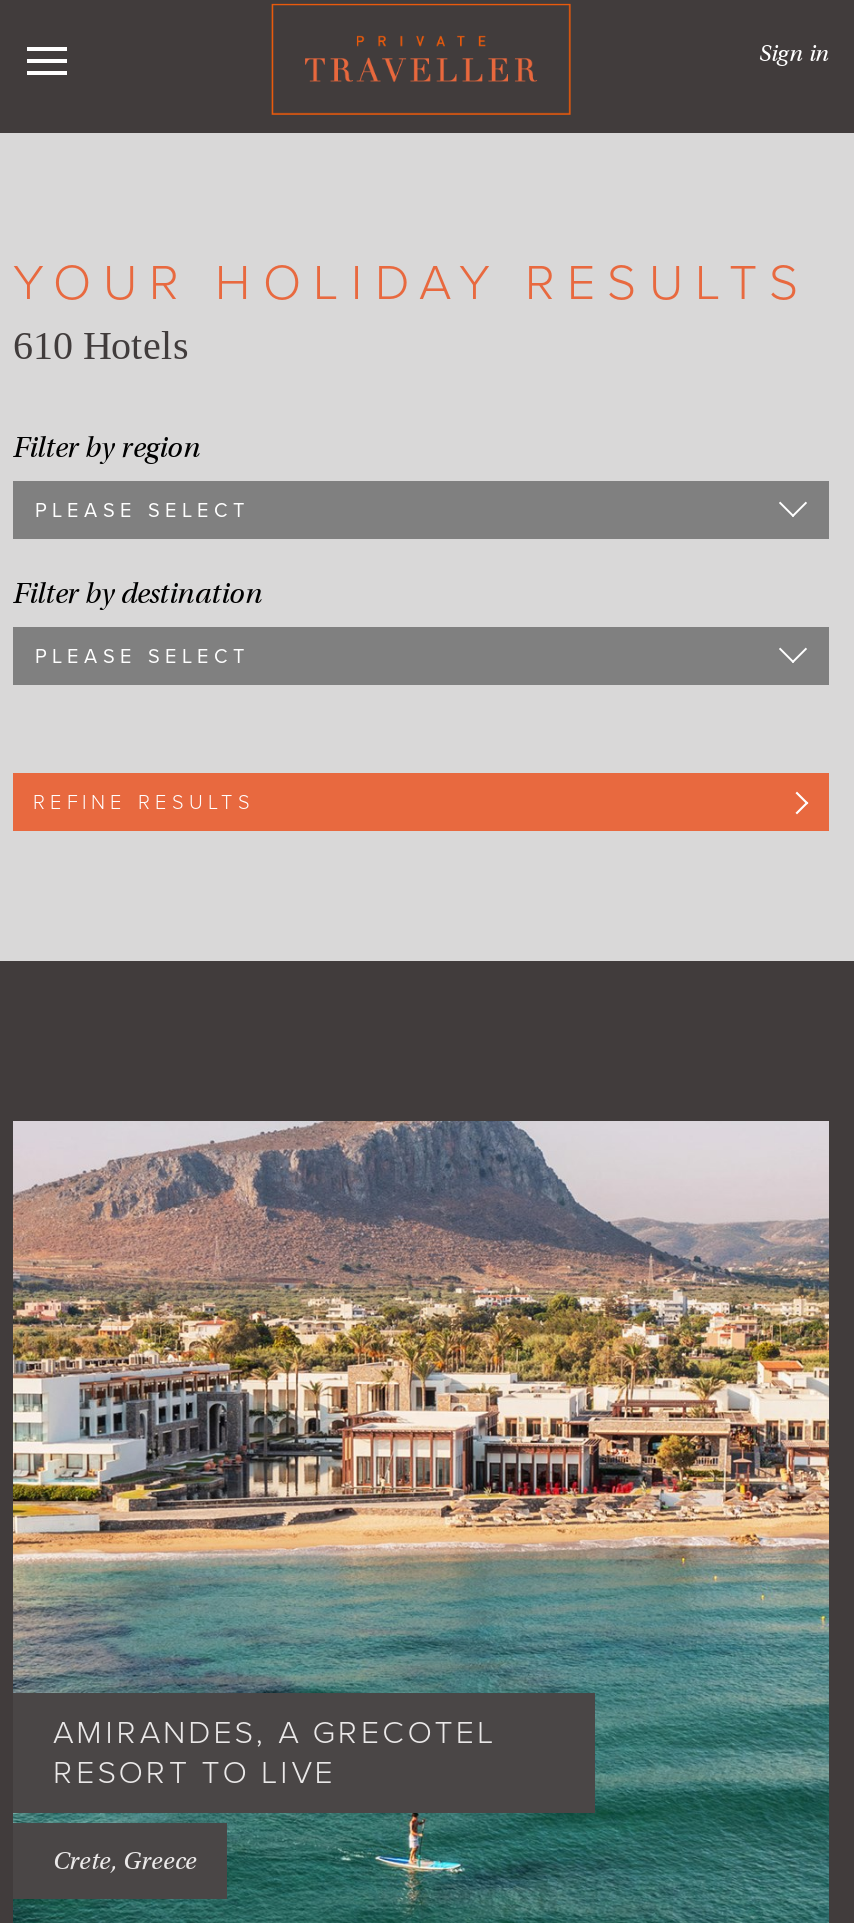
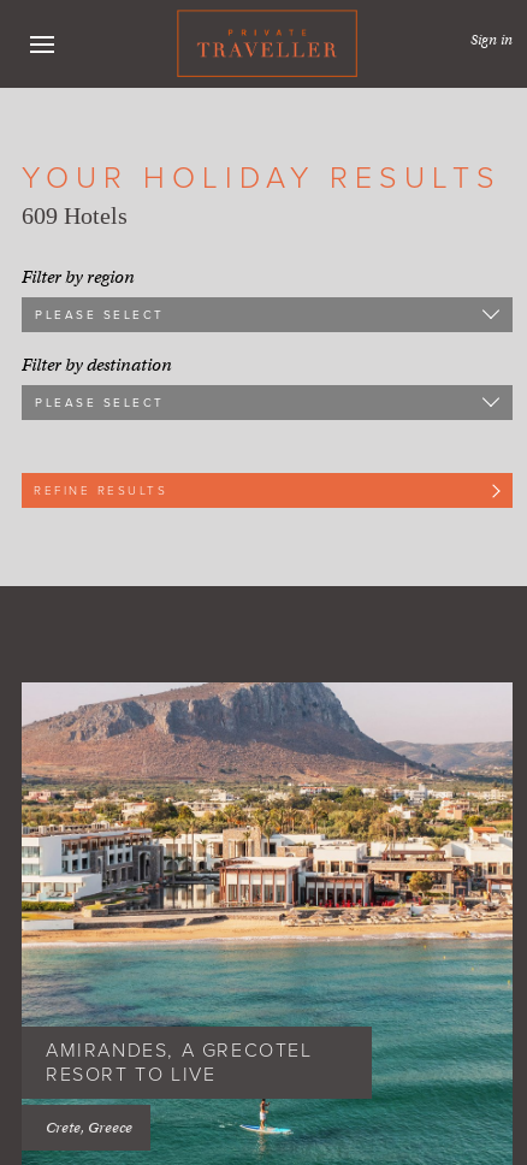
[13,323,189,367] 610 Hotels -> [22,202,128,229] 609 Hotels

